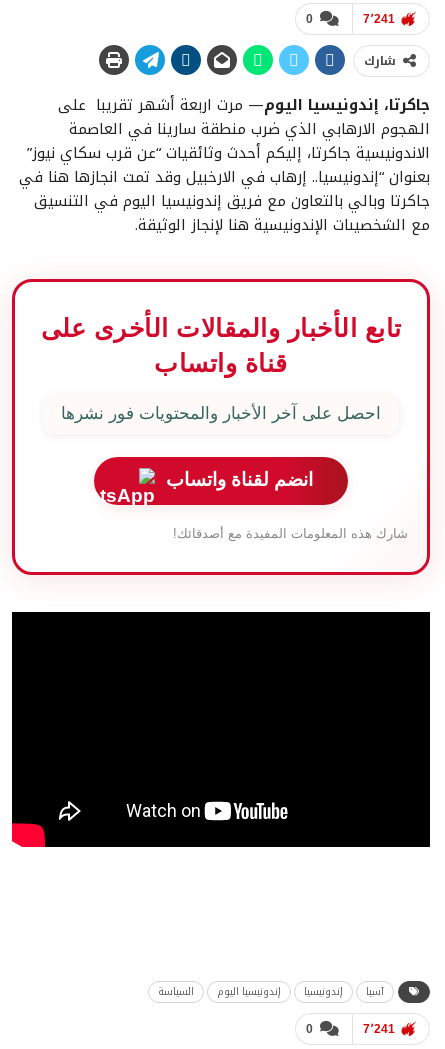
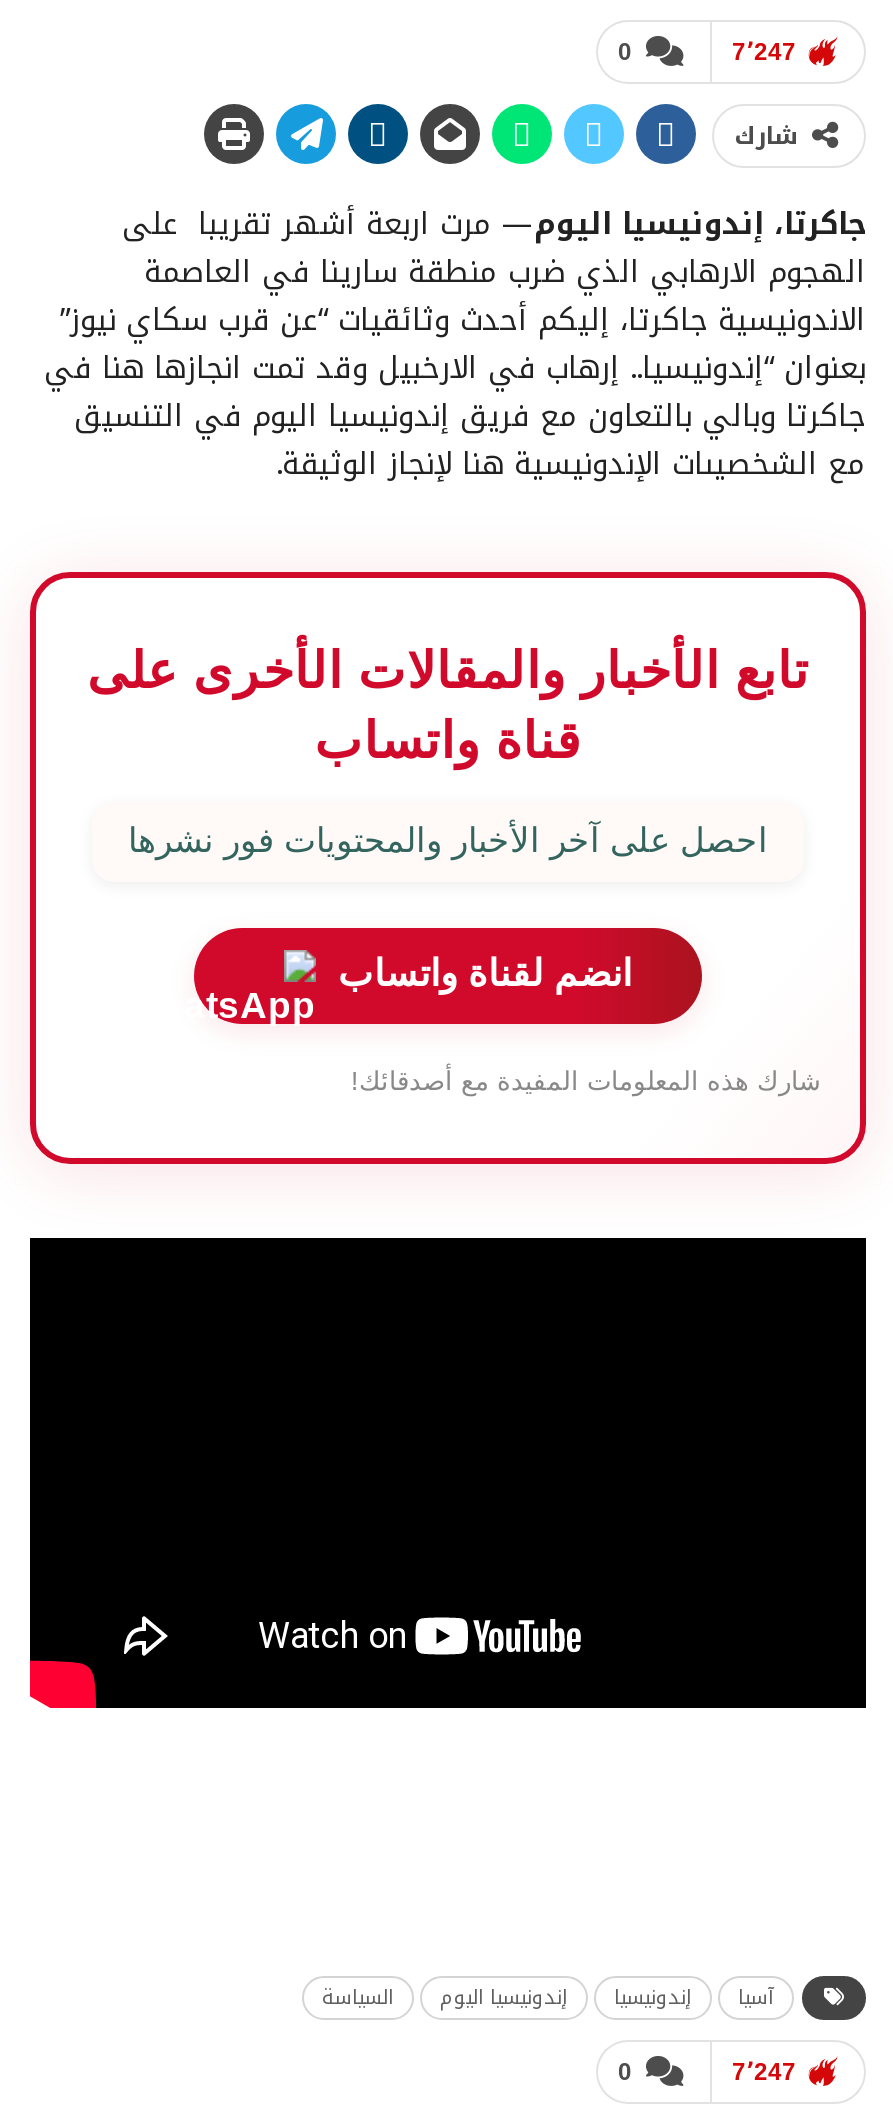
[363,12,395,26] 7٬241 -> [732,38,796,66] 7٬247
[363,1022,395,1036] 7٬241 -> [732,2058,796,2086] 7٬247

